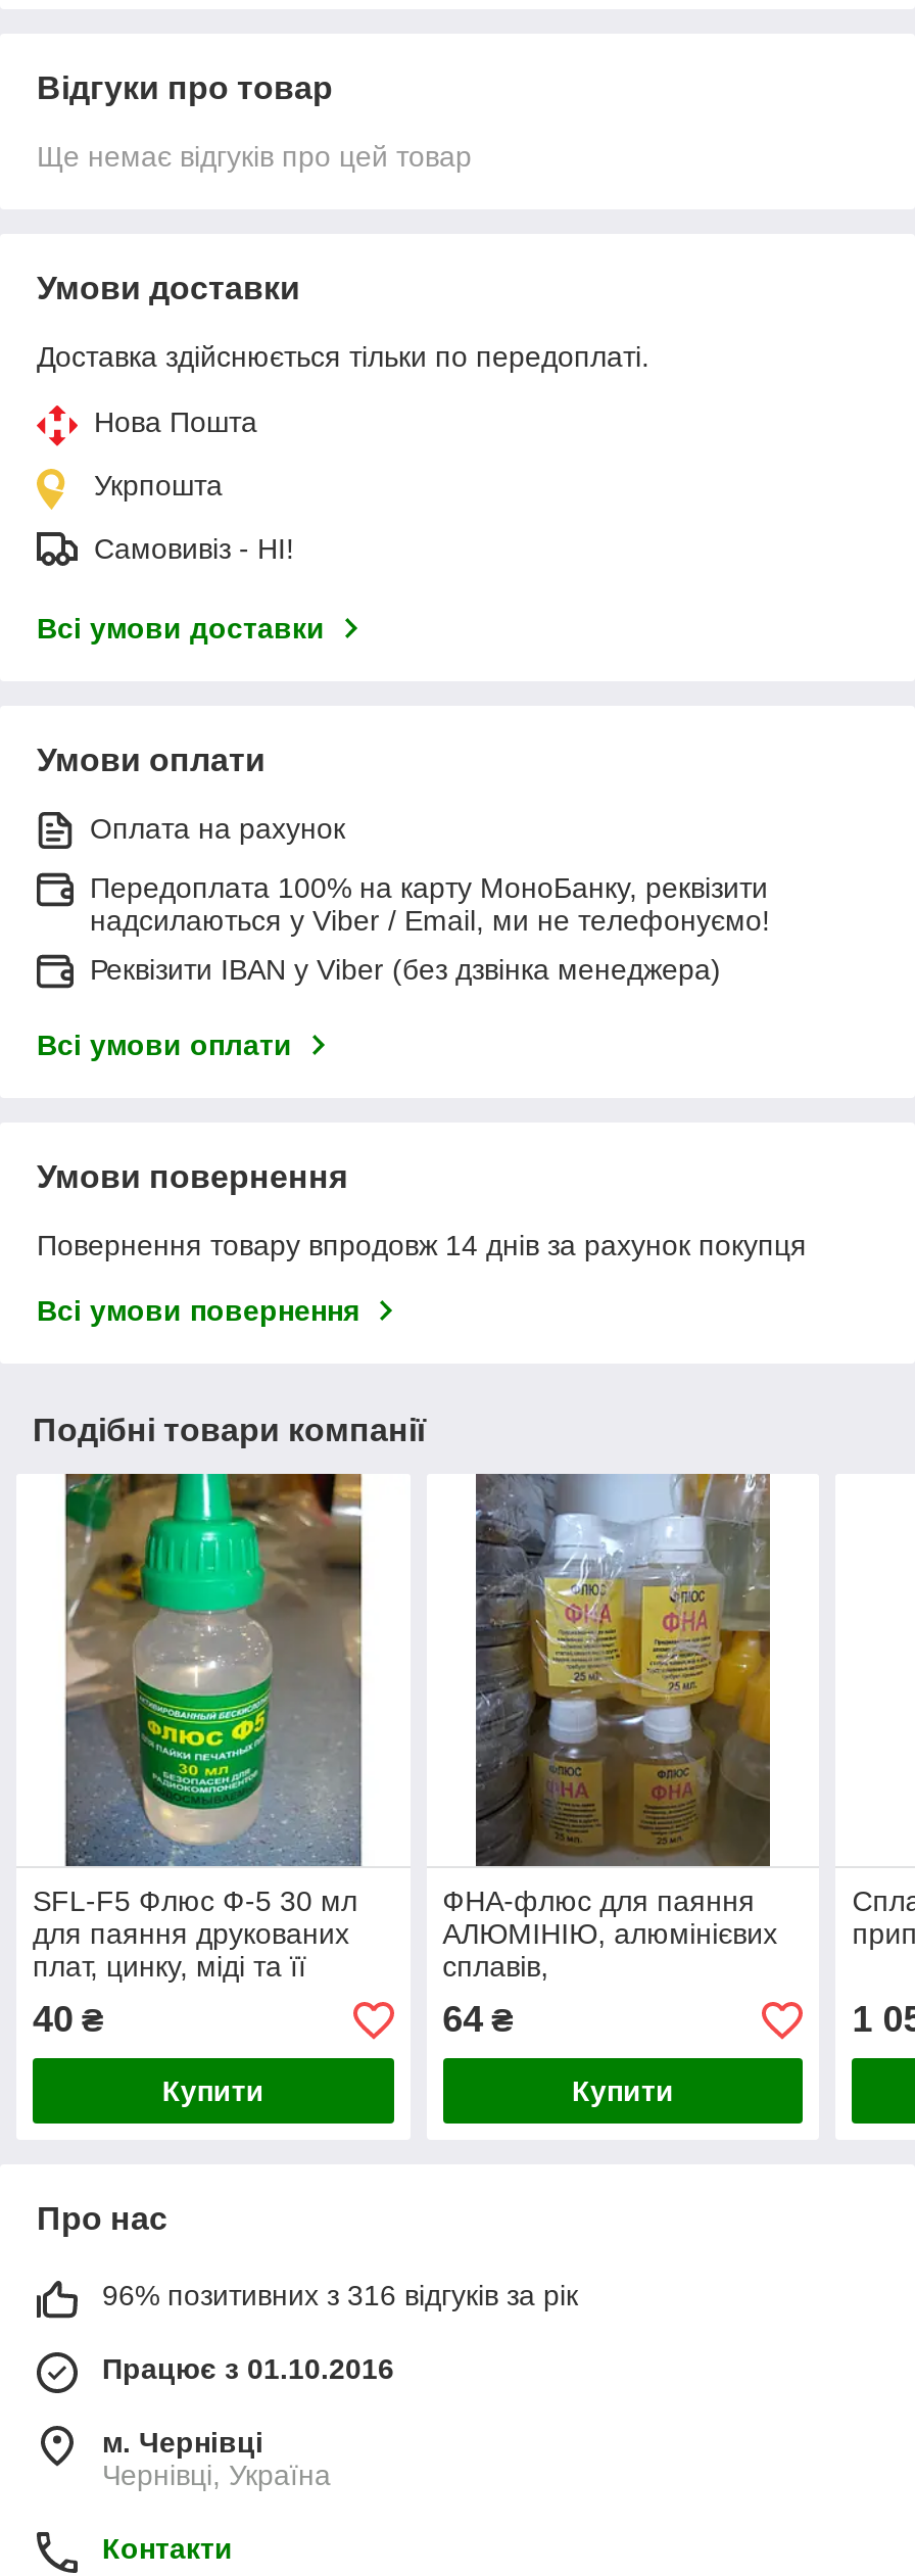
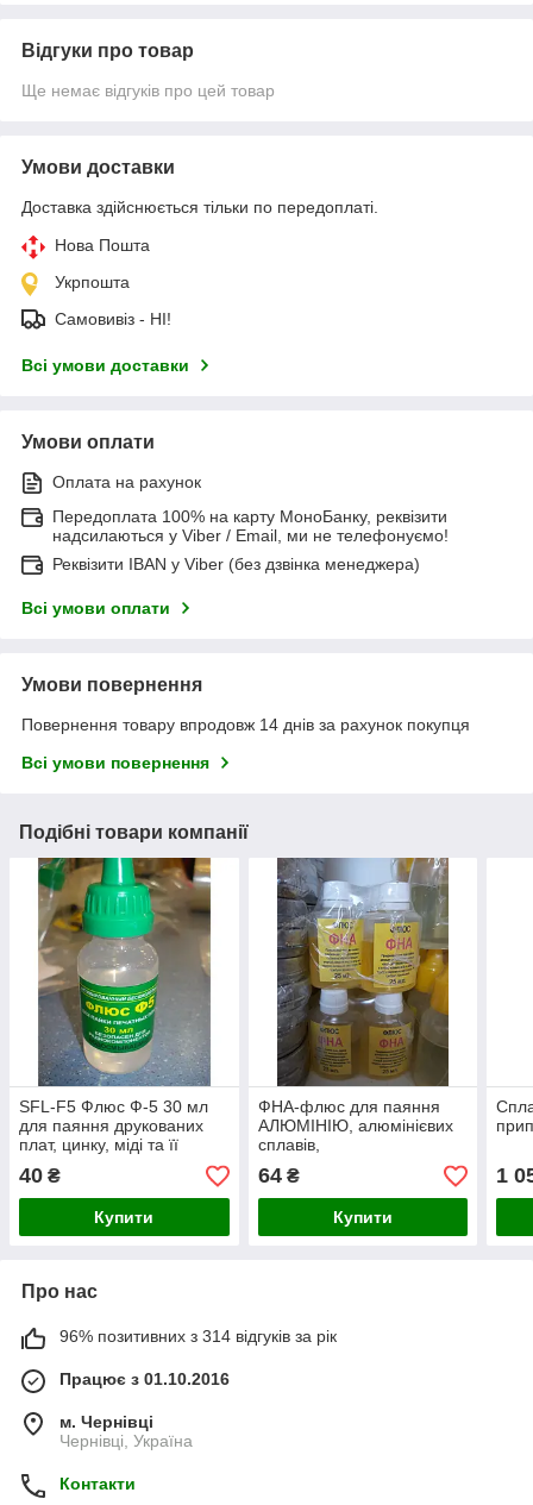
[102,2279,578,2312] 96% позитивних з 316 відгуків за рік -> [59,1327,337,1346] 96% позитивних з 314 відгуків за рік

